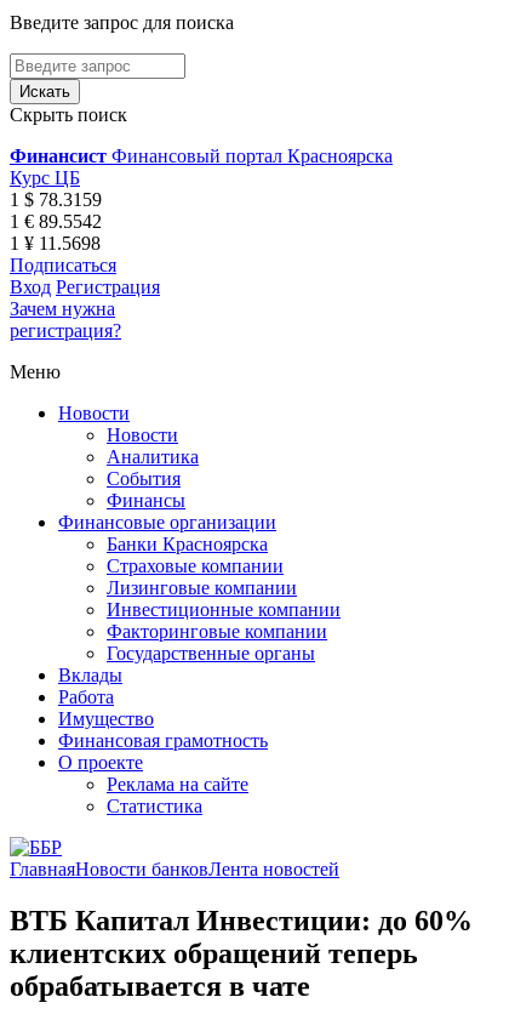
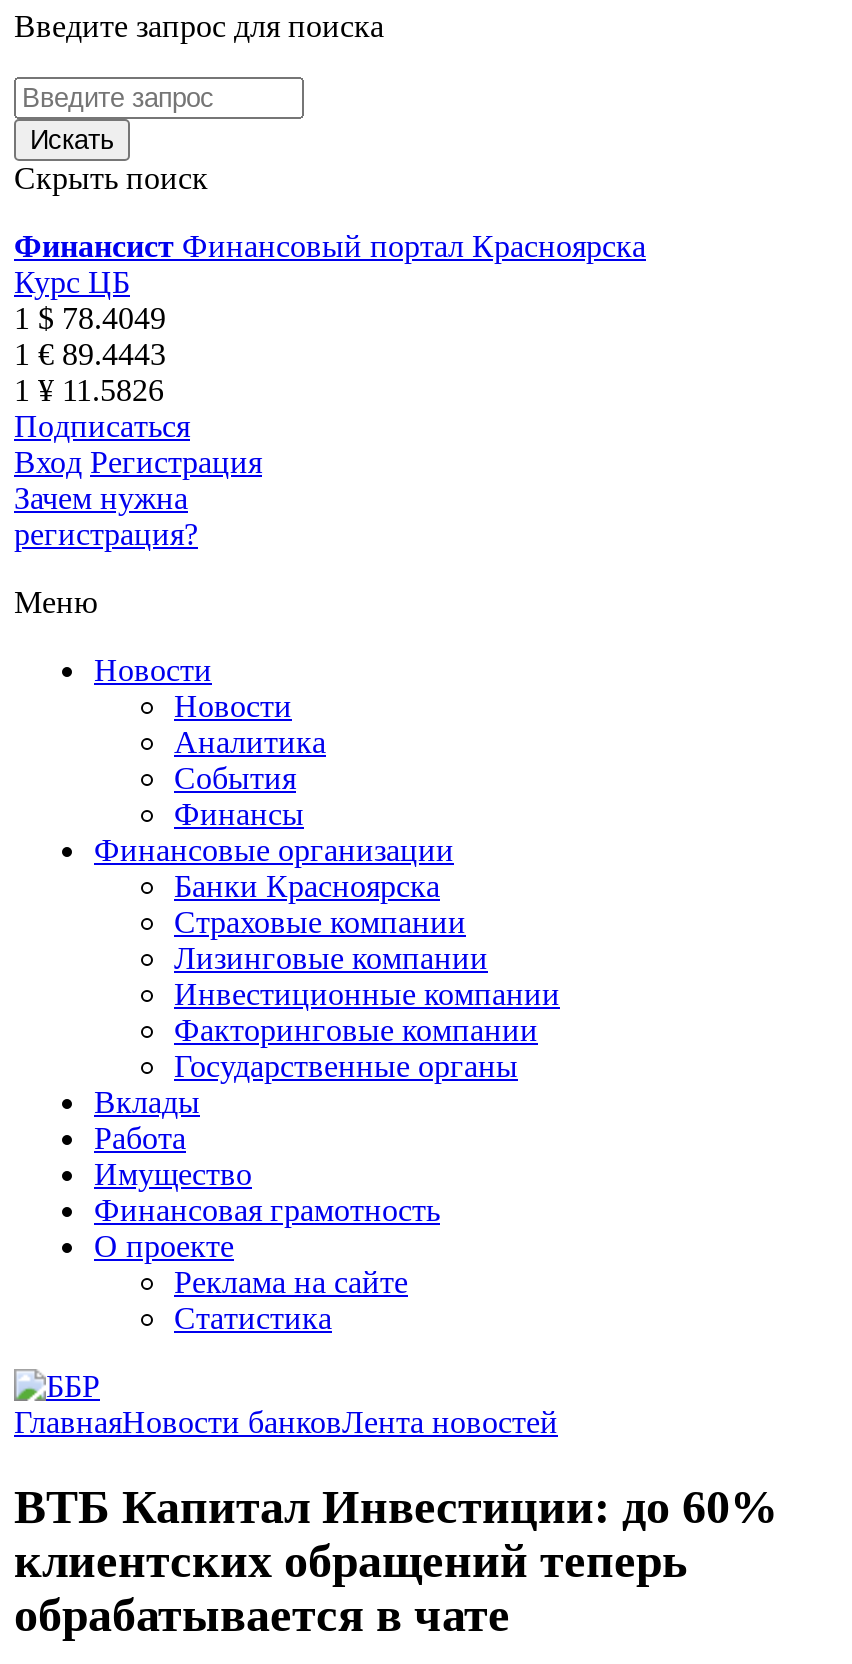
[10,189,102,210] 1 $ 78.3159 -> [14,301,166,335] 1 $ 78.4049
[10,211,102,232] 1 € 89.5542 -> [14,337,166,371] 1 € 89.4443
[10,233,101,253] 1 ¥ 11.5698 -> [14,373,164,407] 1 ¥ 11.5826

